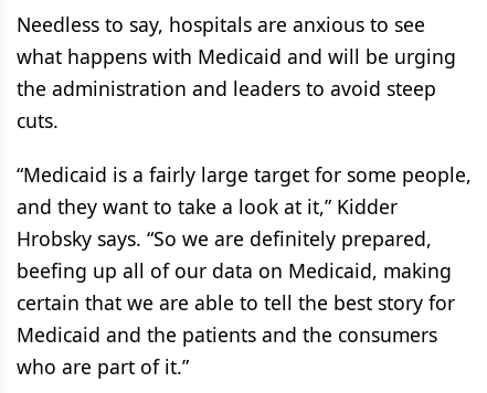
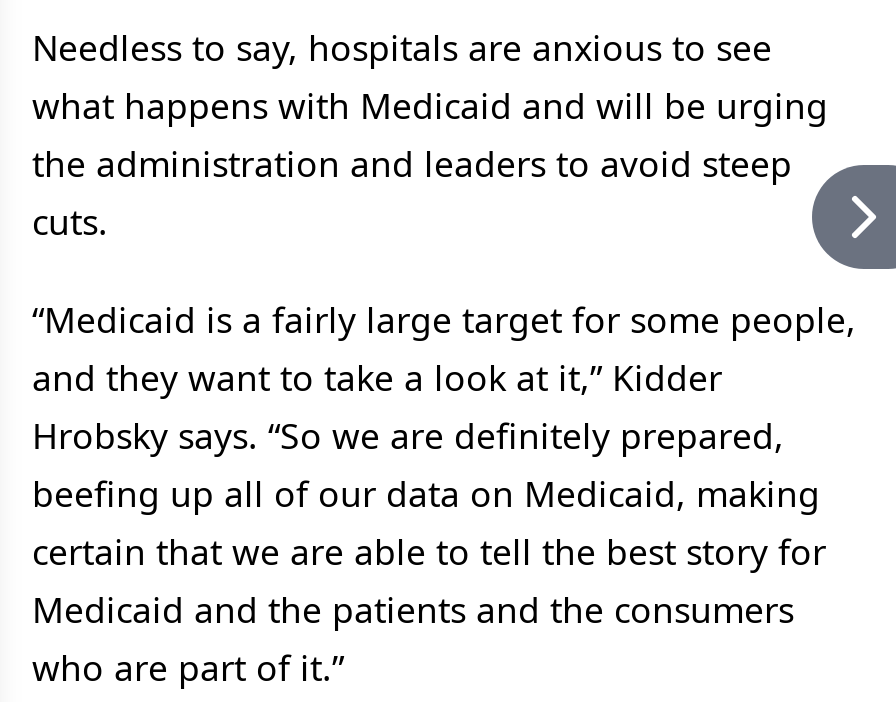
none -> [810,162,890,272] [image]

